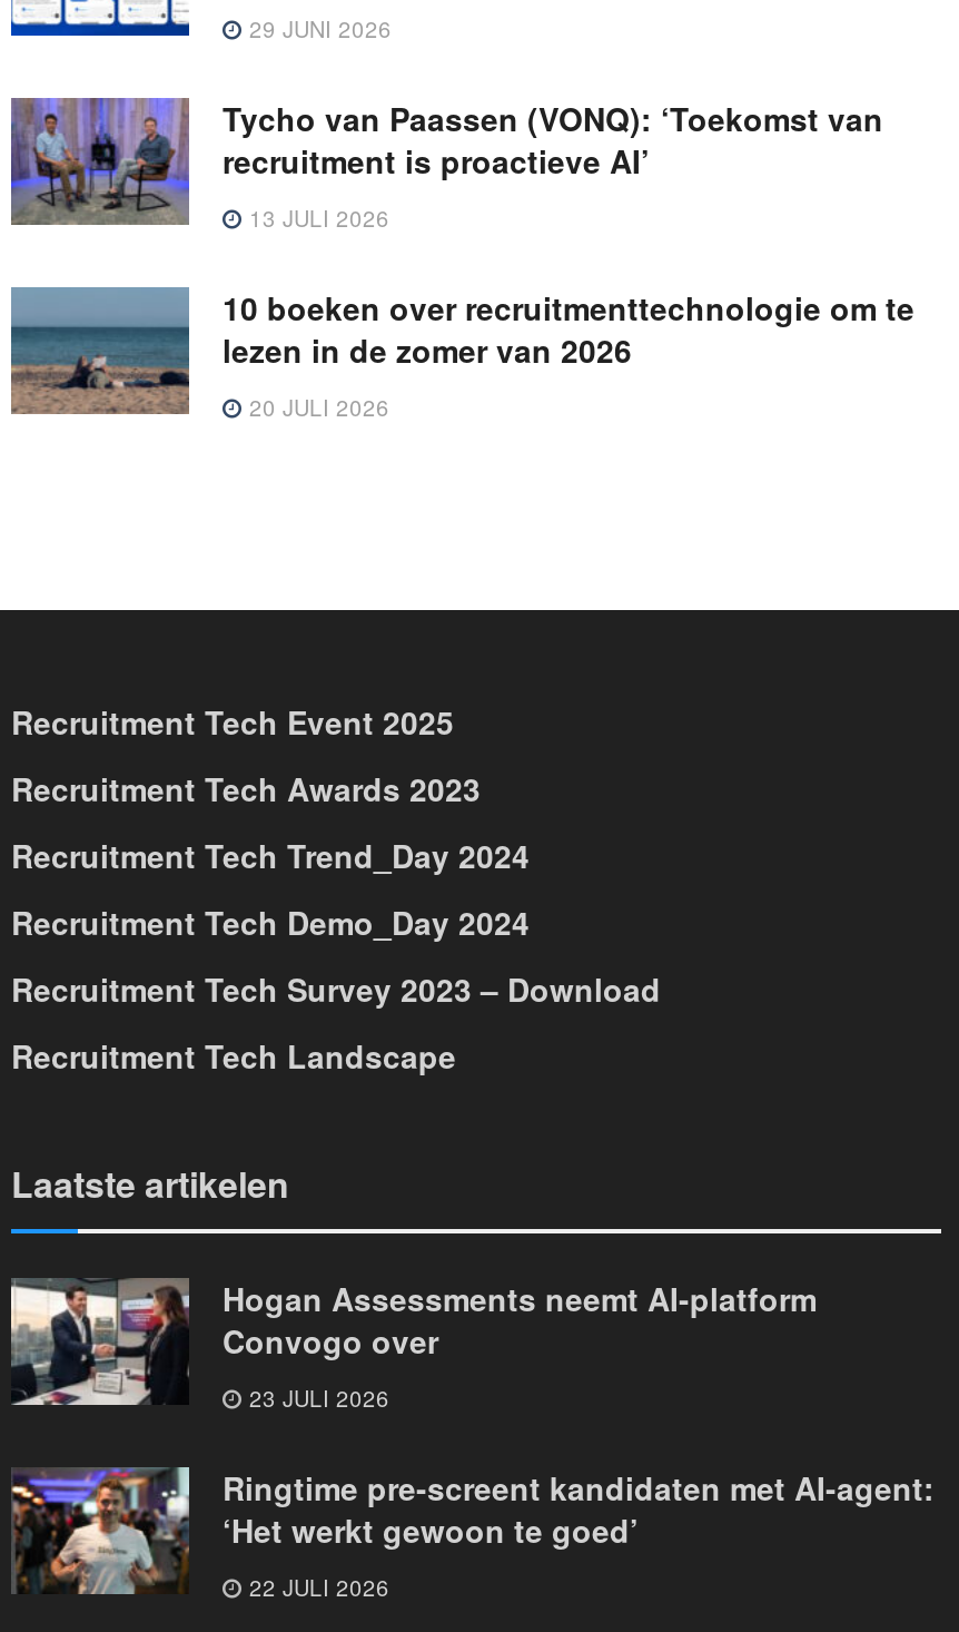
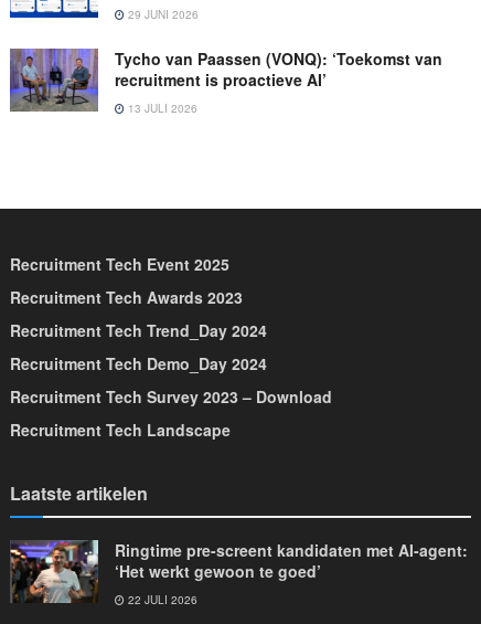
[9,284,914,422] [image] | 10 boeken over recruitmenttechnologie om te | lezen in de zomer van 2026 | 20 JULI 2026 -> none
[9,1275,817,1413] [image] | Hogan Assessments neemt AI-platform | Convogo over | 23 JULI 2026 -> none

